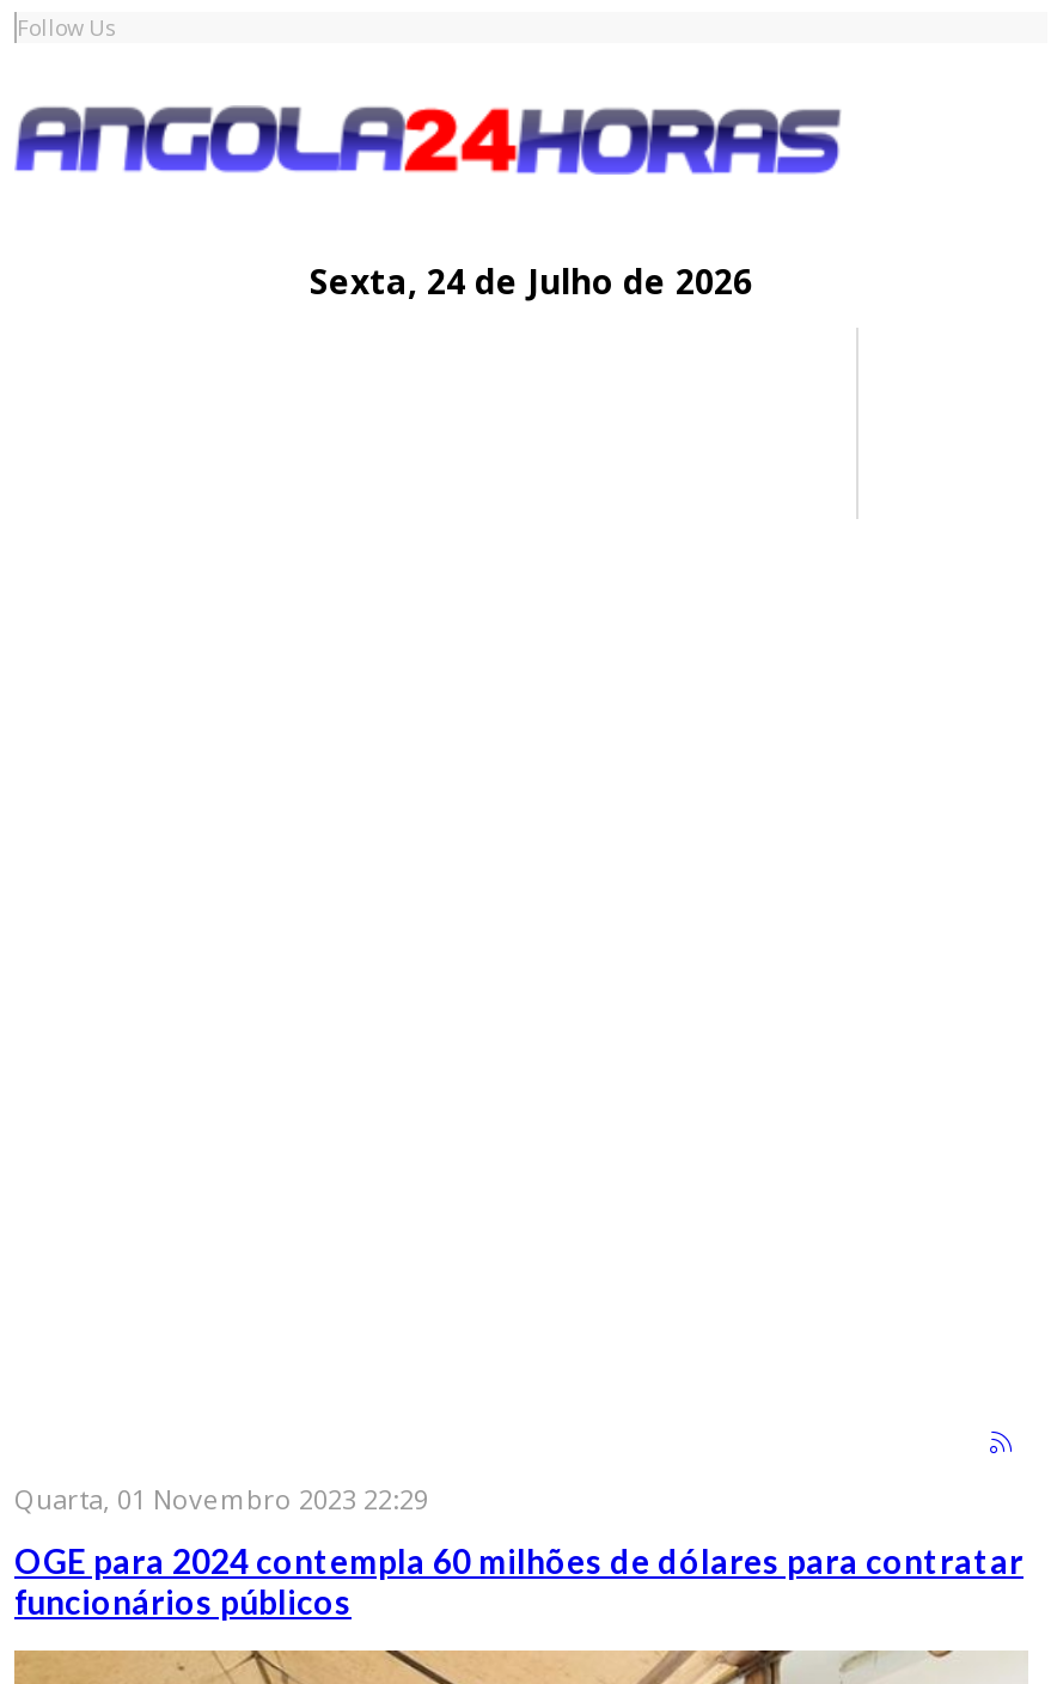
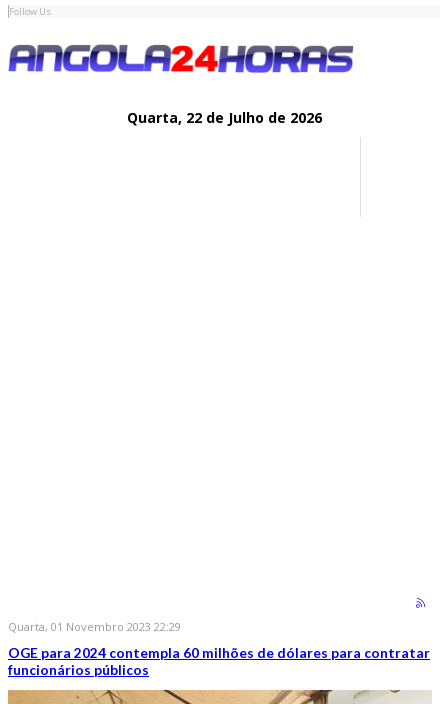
[310,258,752,304] Sexta, 24 de Julho de 2026 -> [126,108,321,127] Quarta, 22 de Julho de 2026

